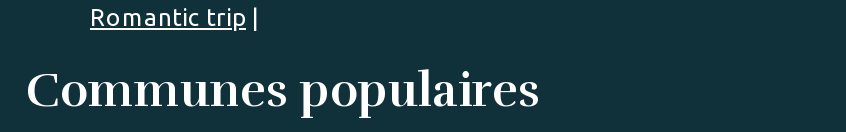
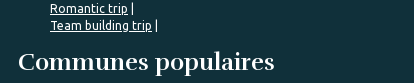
none -> [50,19,152,32] Team building trip

